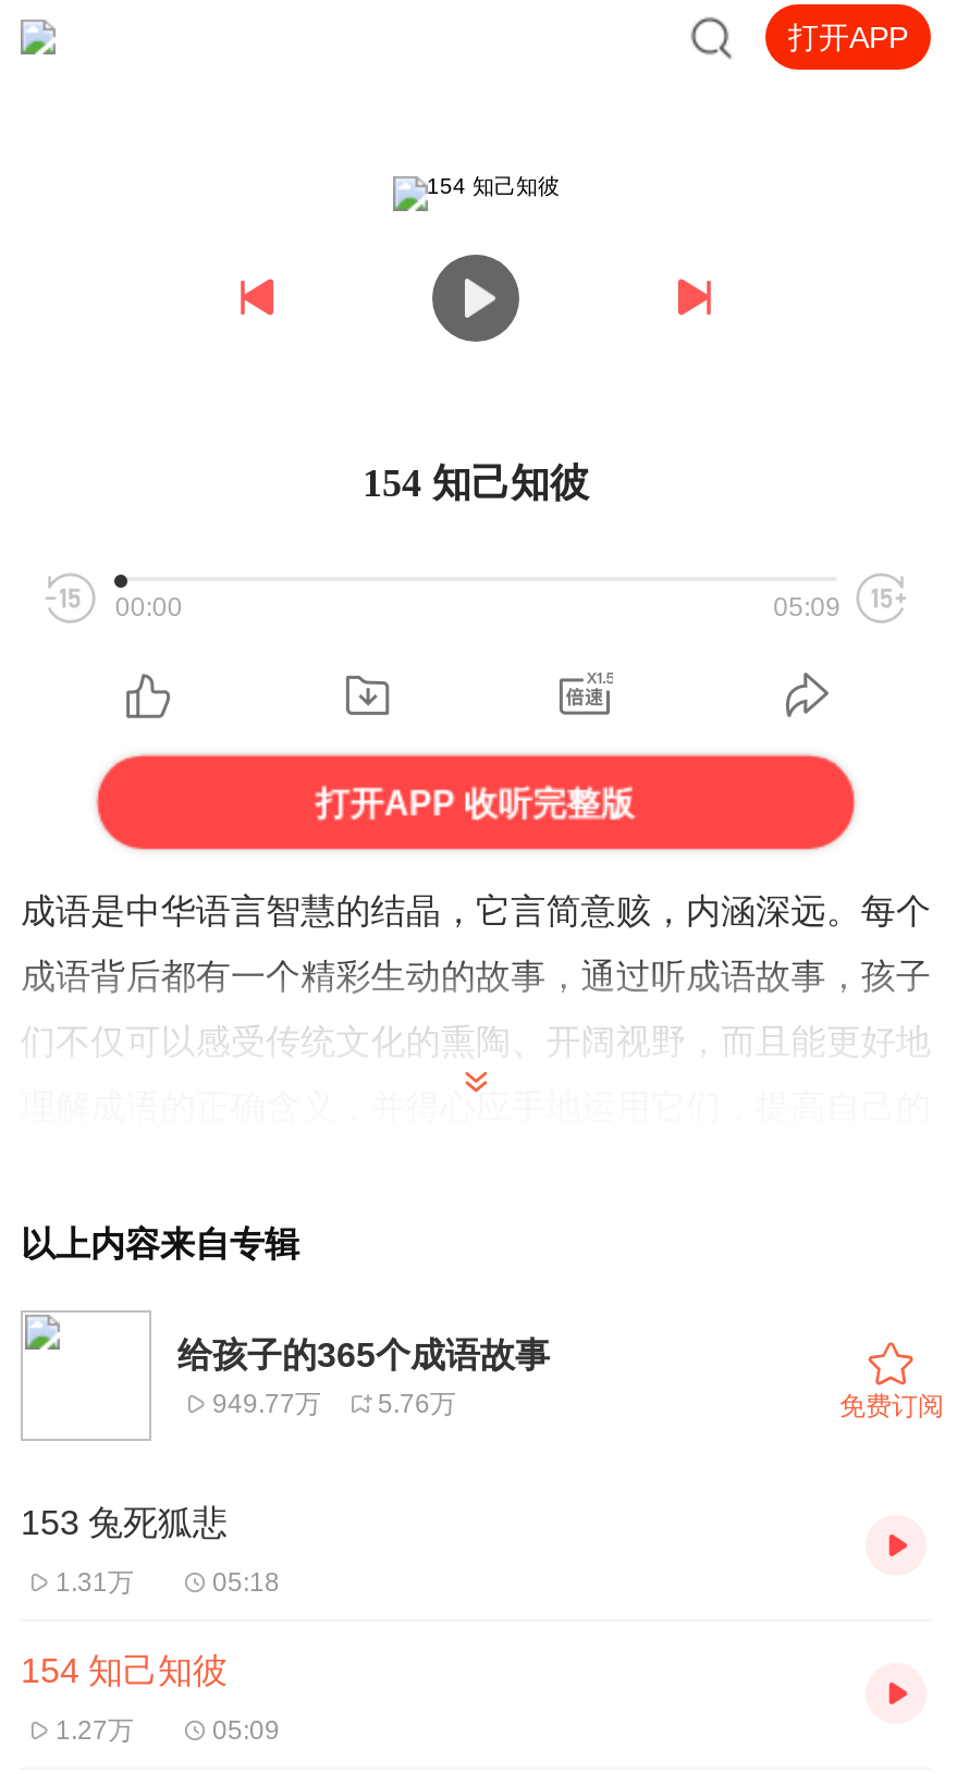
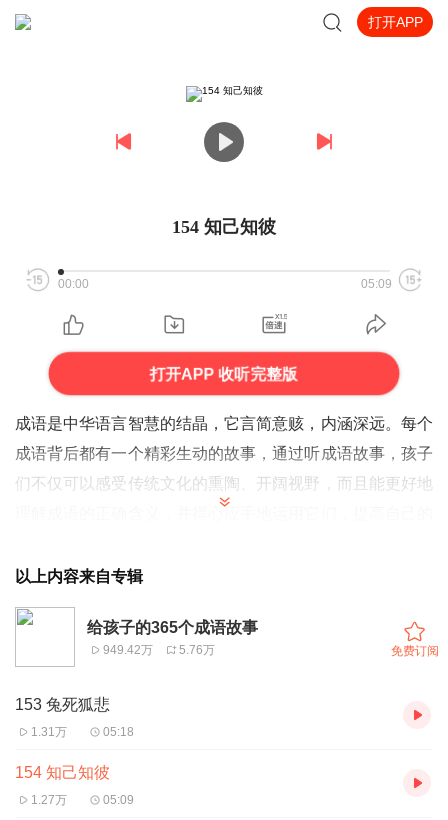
[212,1388,456,1418] 949.77万 5.76万 -> [103,642,215,656] 949.42万 5.76万

